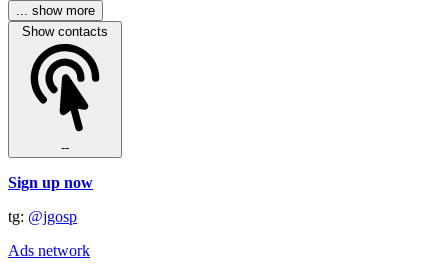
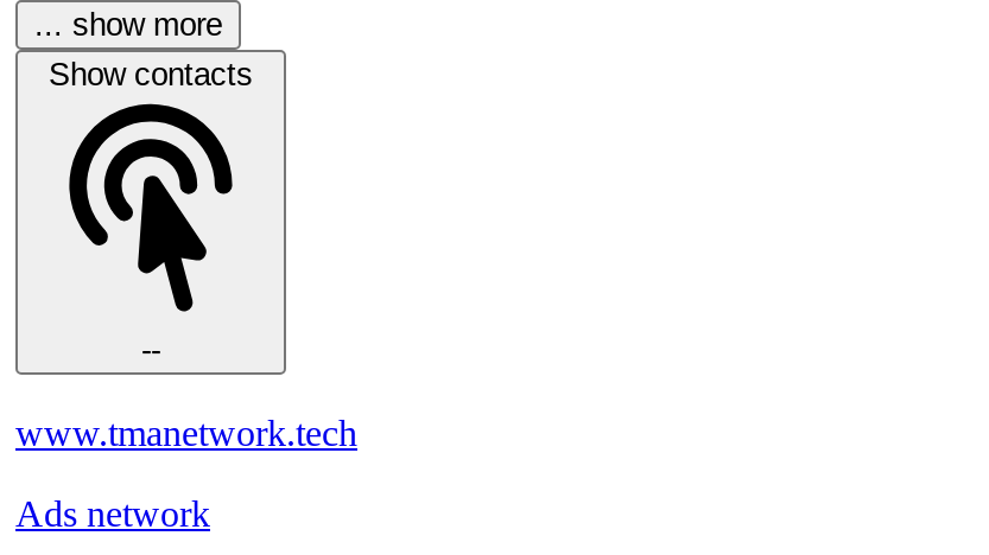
[8,174,93,225] Sign up now | tg: @jgosp -> [15,413,357,453] www.tmanetwork.tech

